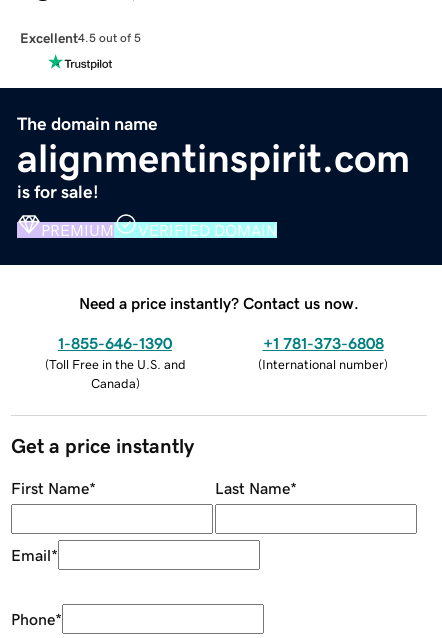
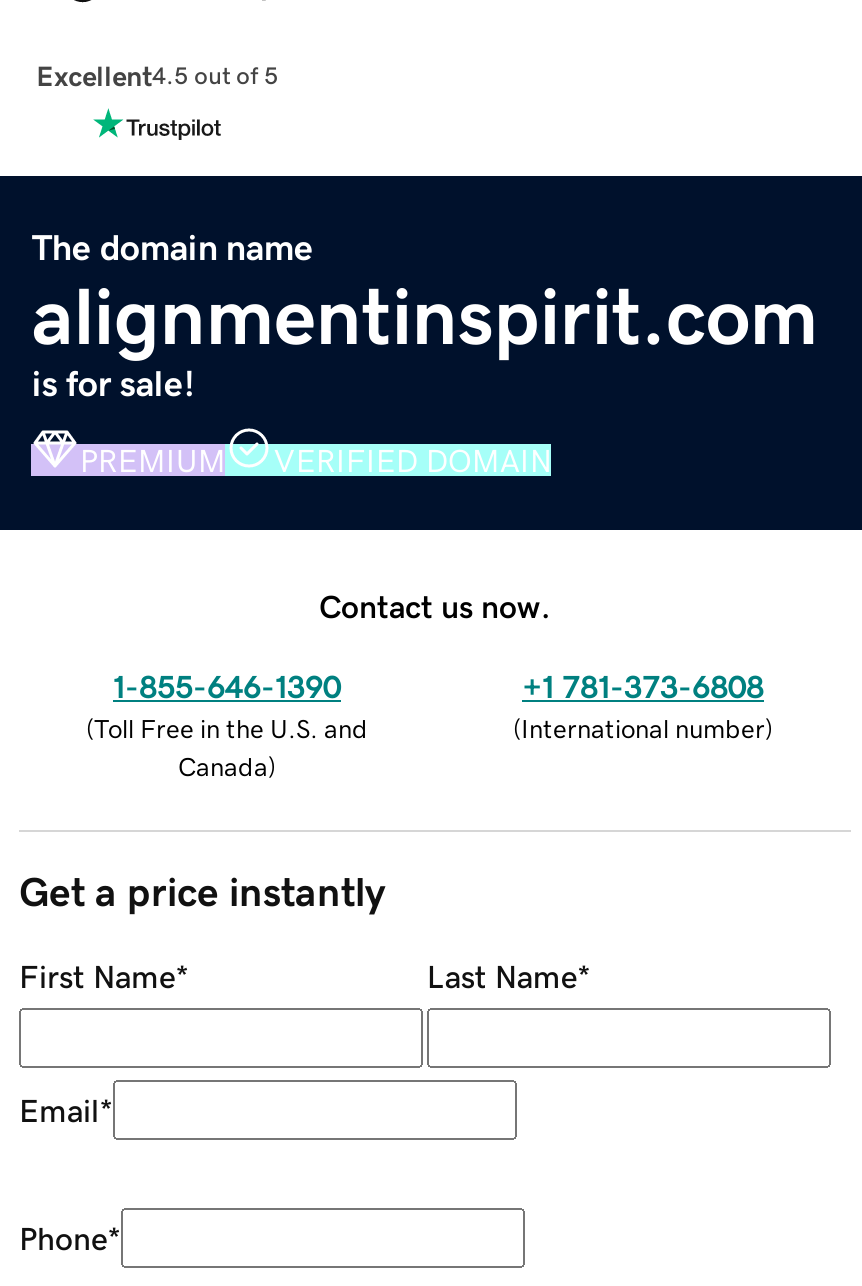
[79,295,359,311] Need a price instantly? Contact us now. -> [319,589,551,621] Contact us now.

